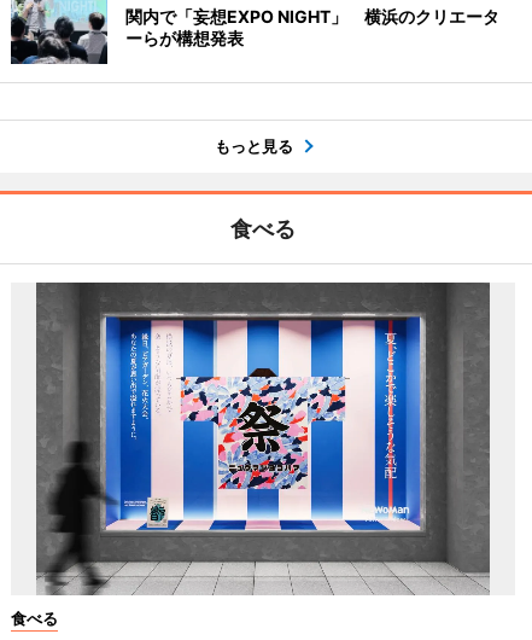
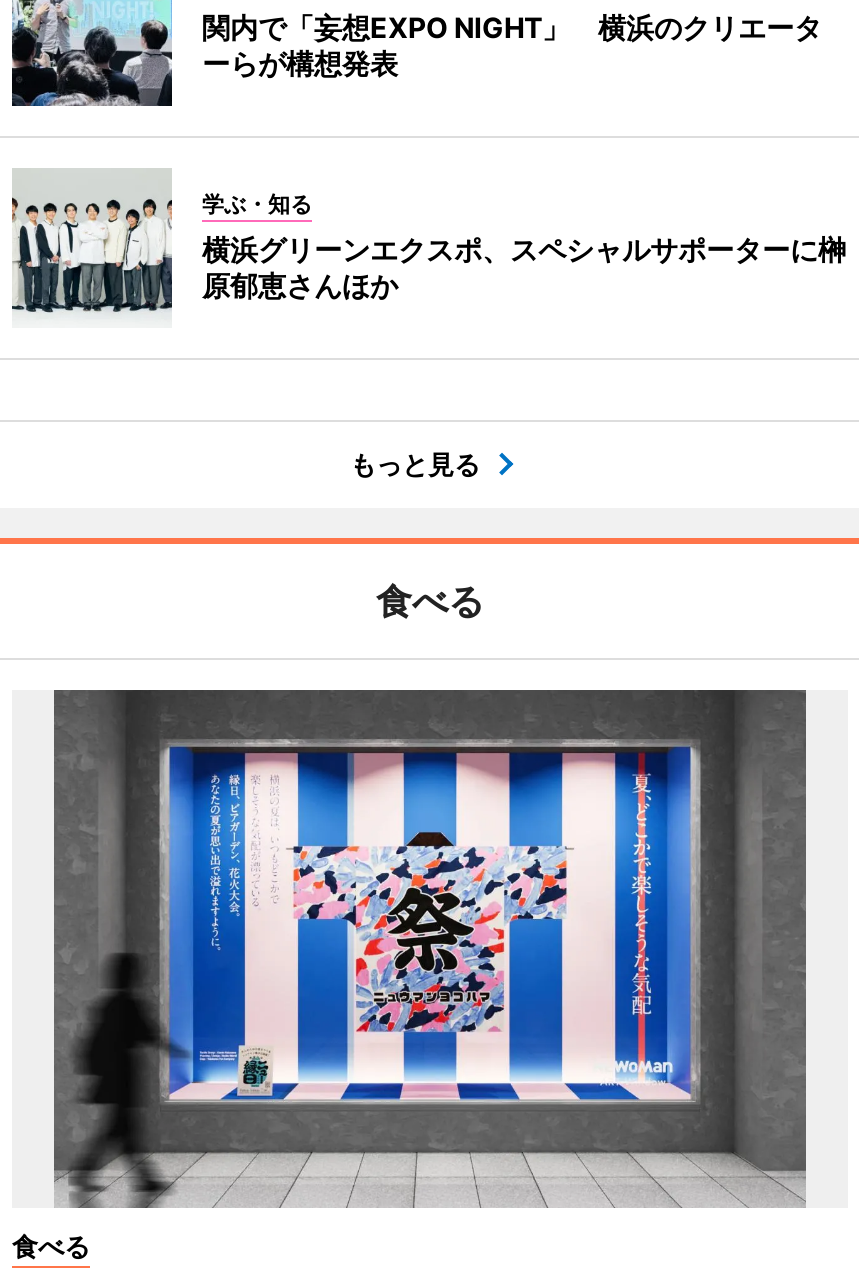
none -> [10,168,846,322] [image] | 学ぶ・知る | 横浜グリーンエクスポ、スペシャルサポーターに榊 | 原郁恵さんほか

